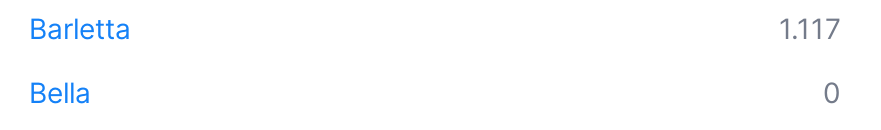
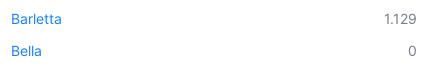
[779,10,841,44] 1.117 -> [384,10,417,27] 1.129

